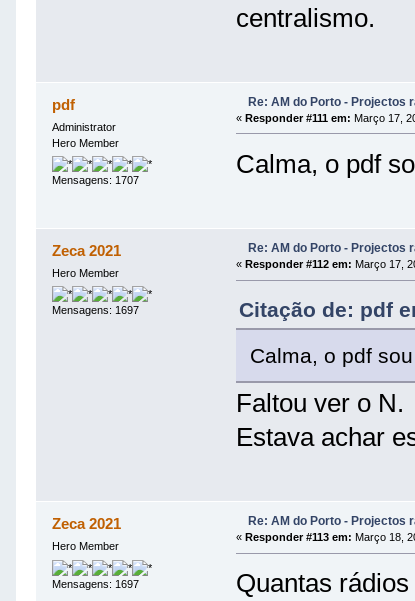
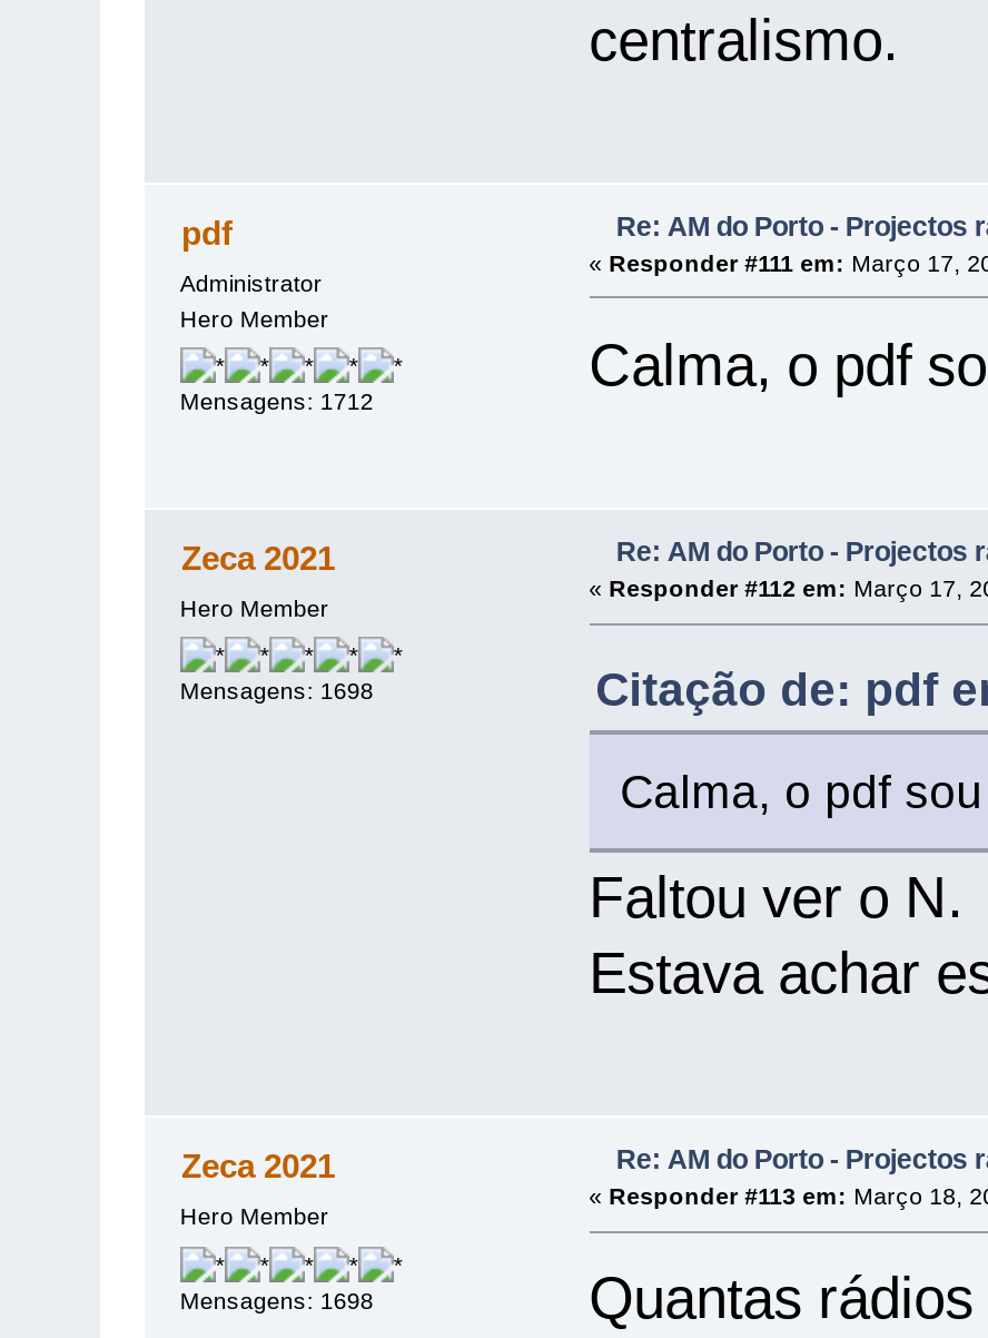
[52,174,139,186] Mensagens: 1707 -> [180,388,374,415] Mensagens: 1712
[52,304,139,316] Mensagens: 1697 -> [180,677,374,704] Mensagens: 1698
[52,577,139,589] Mensagens: 1697 -> [180,1286,374,1312] Mensagens: 1698

